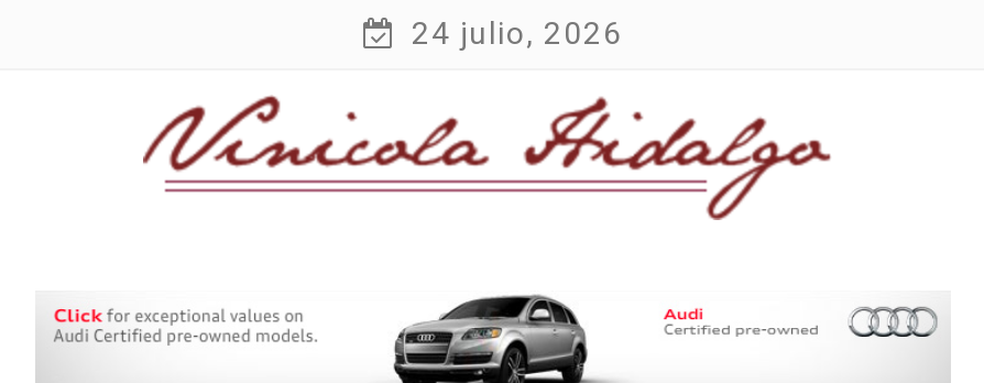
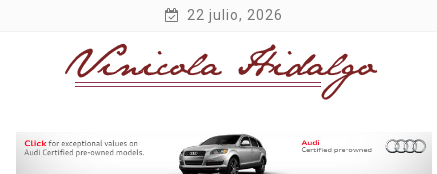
[403,15,623,51] 24 julio, 2026 -> [183,7,283,23] 22 julio, 2026

